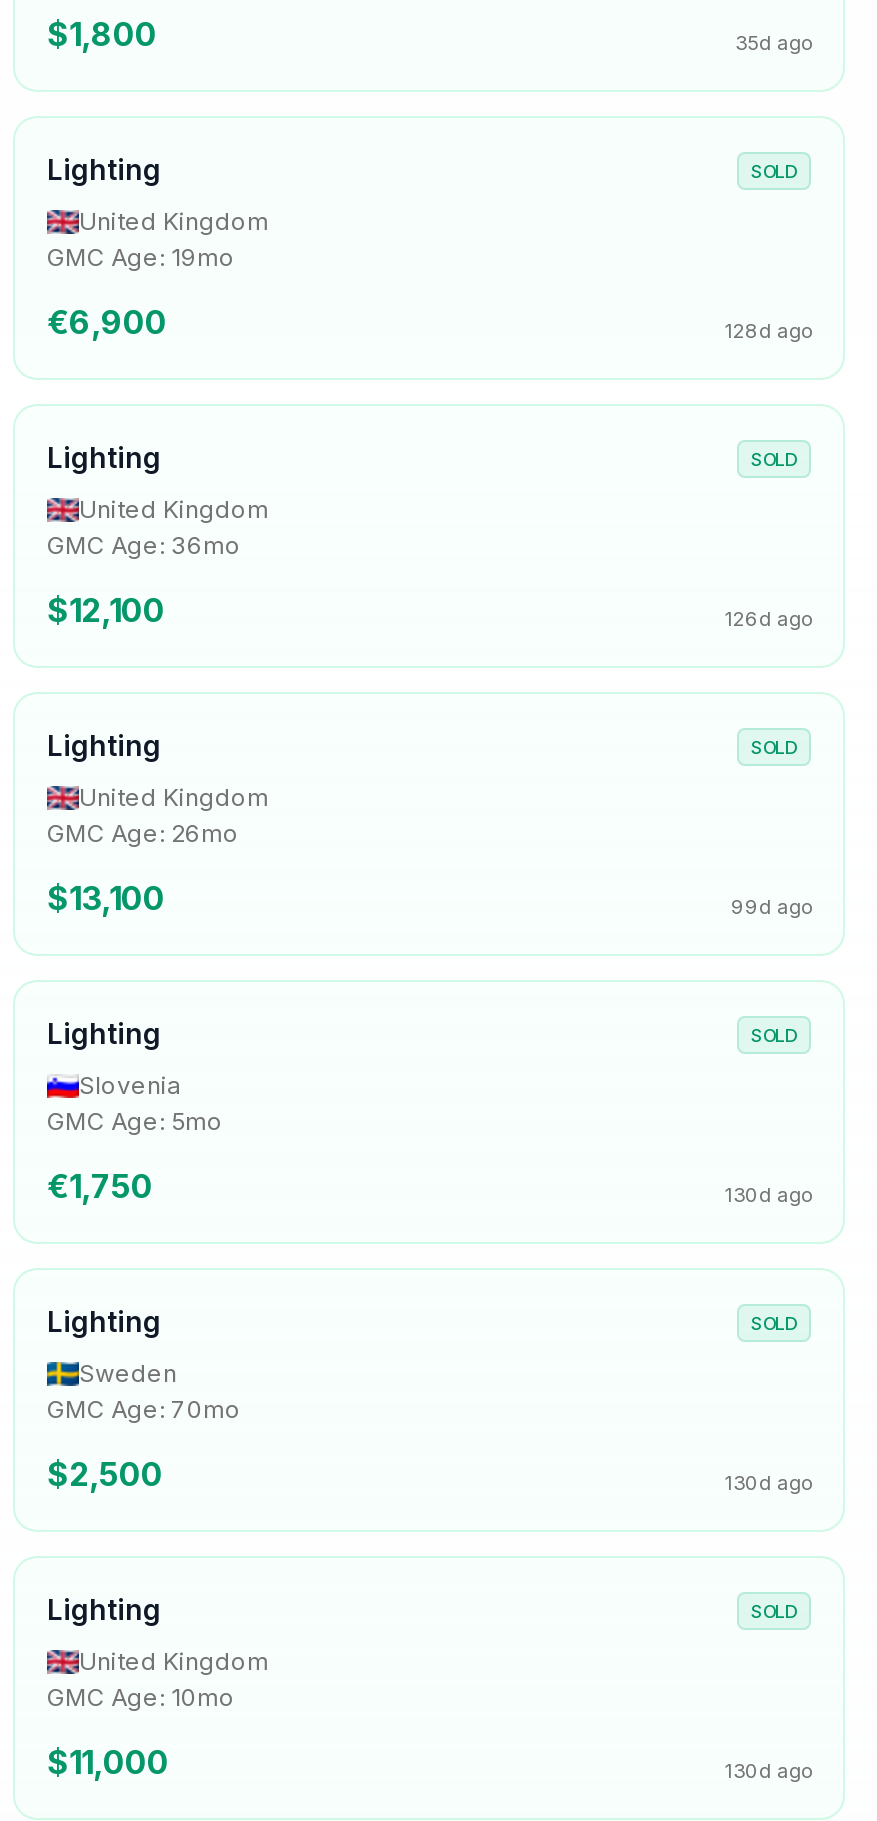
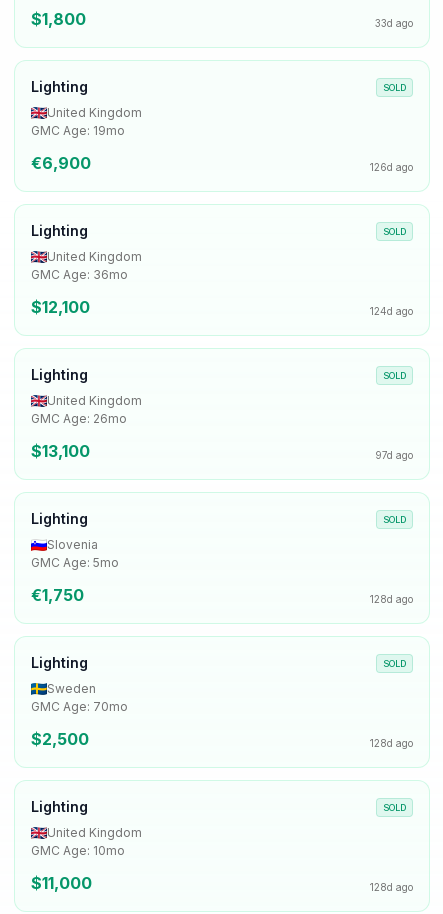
[735,30,811,54] 35d ago -> [375,17,413,29] 33d ago
[725,318,811,342] 128d ago -> [370,161,413,173] 126d ago
[725,606,811,630] 126d ago -> [370,305,413,317] 124d ago
[731,894,811,918] 99d ago -> [375,449,413,461] 97d ago
[725,1182,811,1206] 130d ago -> [370,593,413,605] 128d ago
[725,1470,811,1494] 130d ago -> [370,737,413,749] 128d ago
[725,1758,811,1782] 130d ago -> [370,881,413,893] 128d ago

